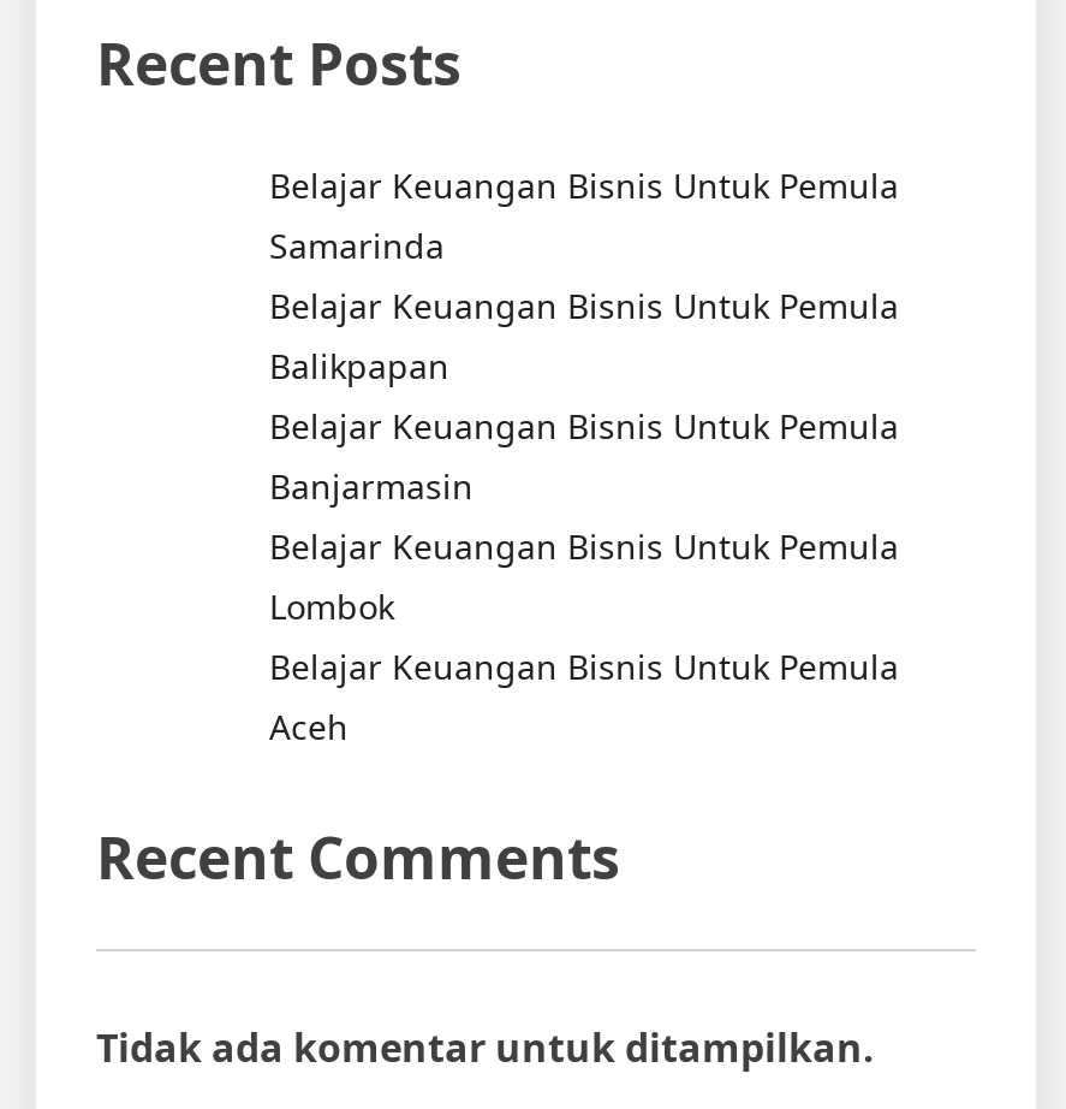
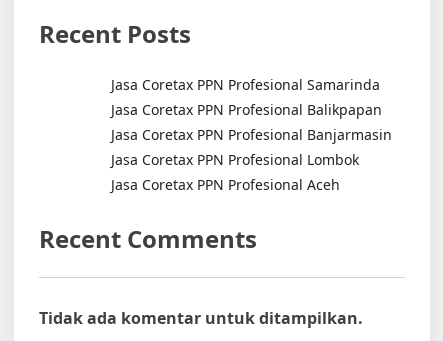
[269,162,899,749] Belajar Keuangan Bisnis Untuk Pemula | Samarinda | Belajar Keuangan Bisnis Untuk Pemula | Balikpapan | Belajar Keuangan Bisnis Untuk Pemula | Banjarmasin | Belajar Keuangan Bisnis Untuk Pemula | Lombok | Belajar Keuangan Bisnis Untuk Pemula | Aceh -> [111,75,392,194] Jasa Coretax PPN Profesional Samarinda | Jasa Coretax PPN Profesional Balikpapan | Jasa Coretax PPN Profesional Banjarmasin | Jasa Coretax PPN Profesional Lombok | Jasa Coretax PPN Profesional Aceh

